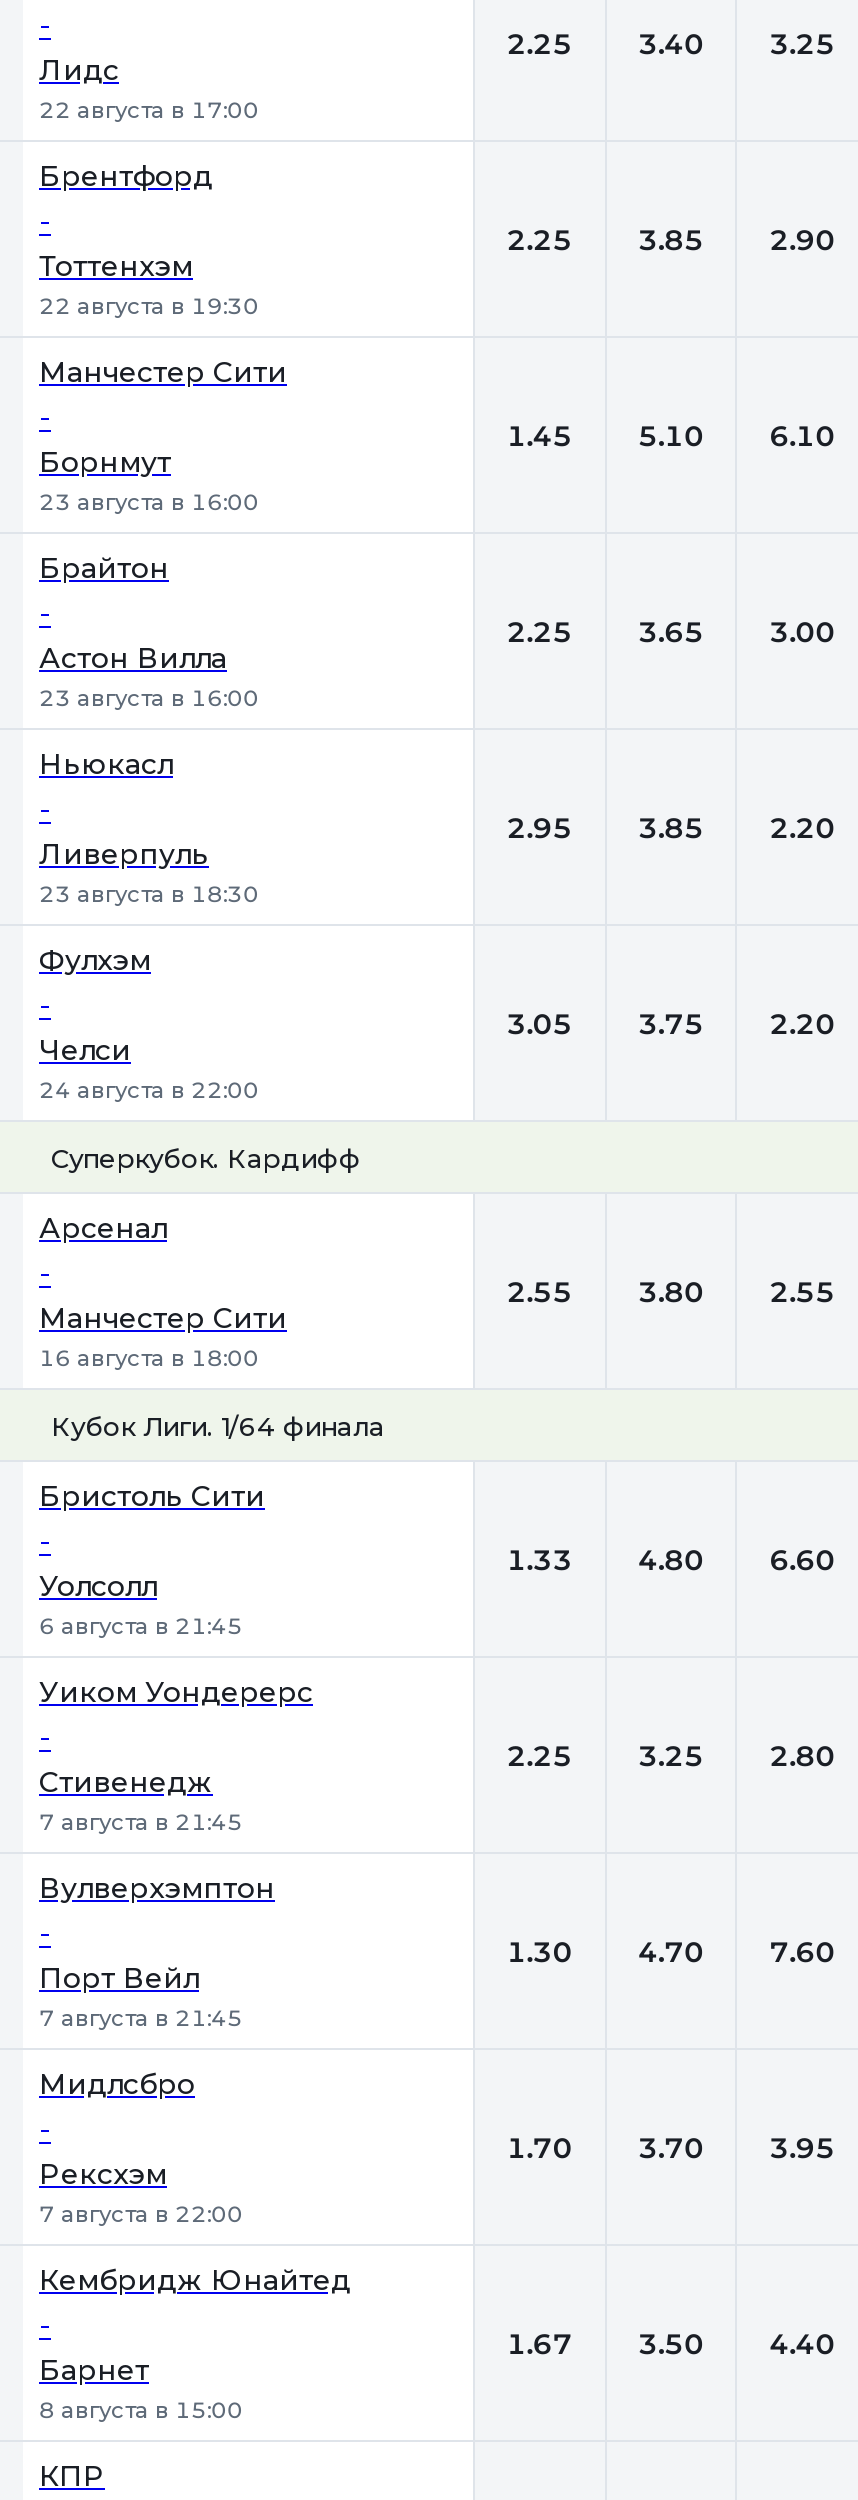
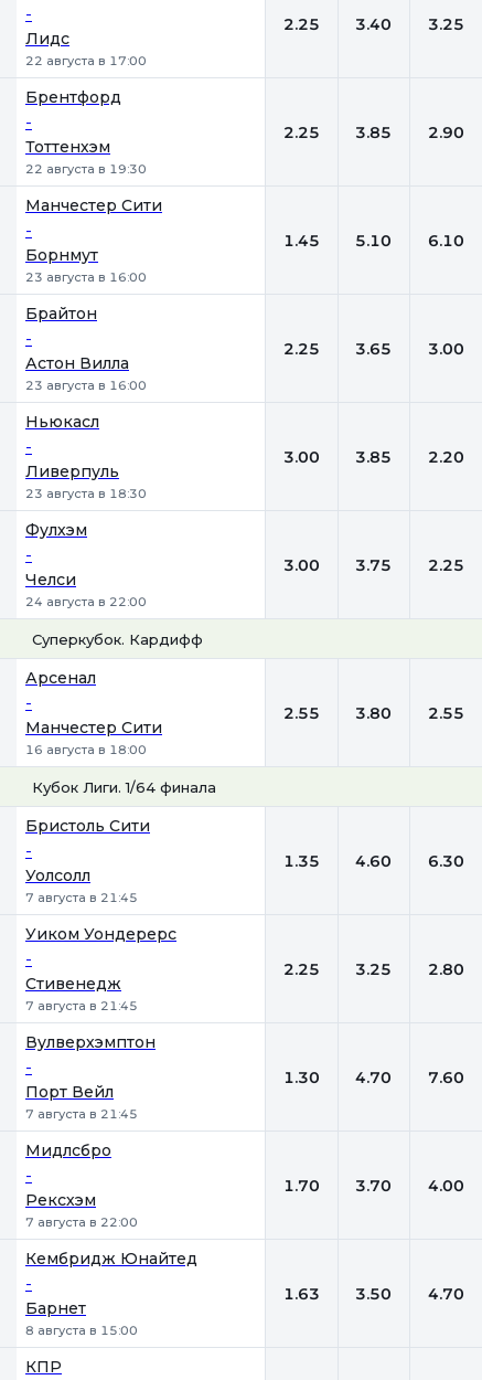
[506,809,835,845] 2.95 3.85 2.20 -> [283,447,464,466] 3.00 3.85 2.20
[506,1005,572,1041] 3.05 -> [283,555,320,575] 3.00
[769,1005,835,1041] 2.20 -> [428,555,464,575] 2.25
[506,1541,572,1577] 1.33 -> [283,851,320,871] 1.35
[638,1541,704,1577] 4.80 -> [356,851,392,871] 4.60
[769,1541,835,1577] 6.60 -> [428,851,464,871] 6.30
[39,1612,243,1640] 6 августа в 21:45 -> [25,890,138,905] 7 августа в 21:45
[506,2129,835,2165] 1.70 3.70 3.95 -> [283,1175,464,1195] 1.70 3.70 4.00
[506,2325,572,2361] 1.67 -> [283,1283,320,1303] 1.63
[769,2325,835,2361] 4.40 -> [428,1283,464,1303] 4.70

